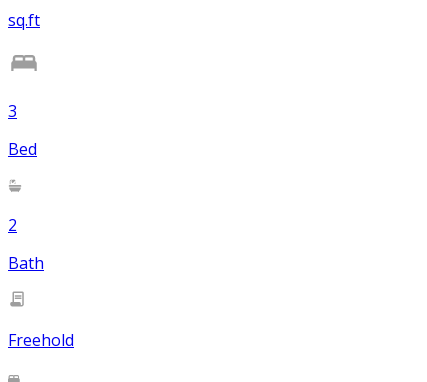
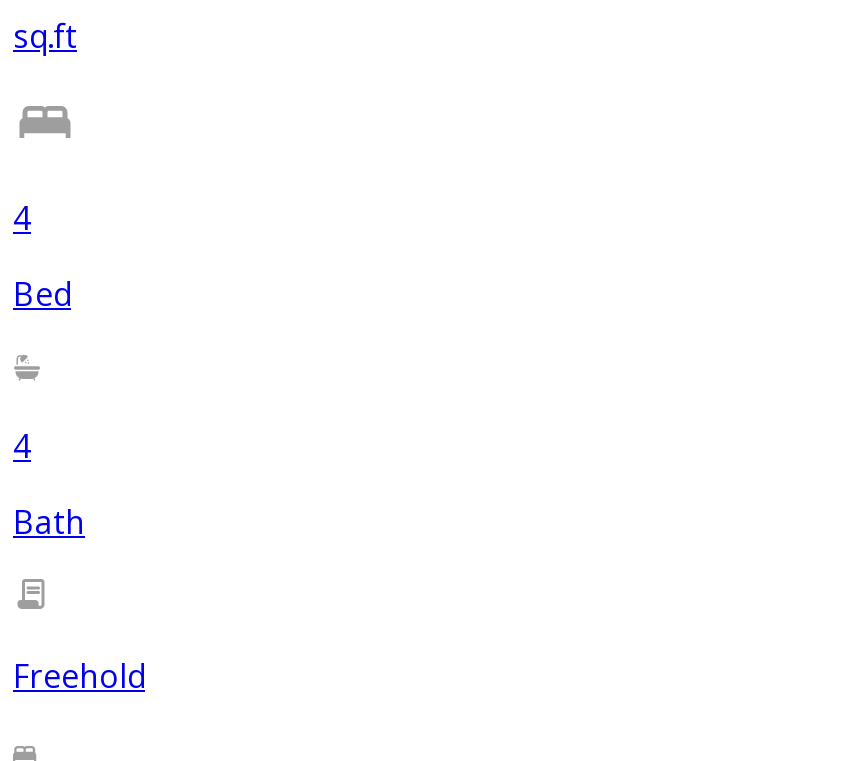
[8,100,17,122] 3 -> [13,196,31,240] 4
[8,214,17,236] 2 -> [13,424,31,468] 4

